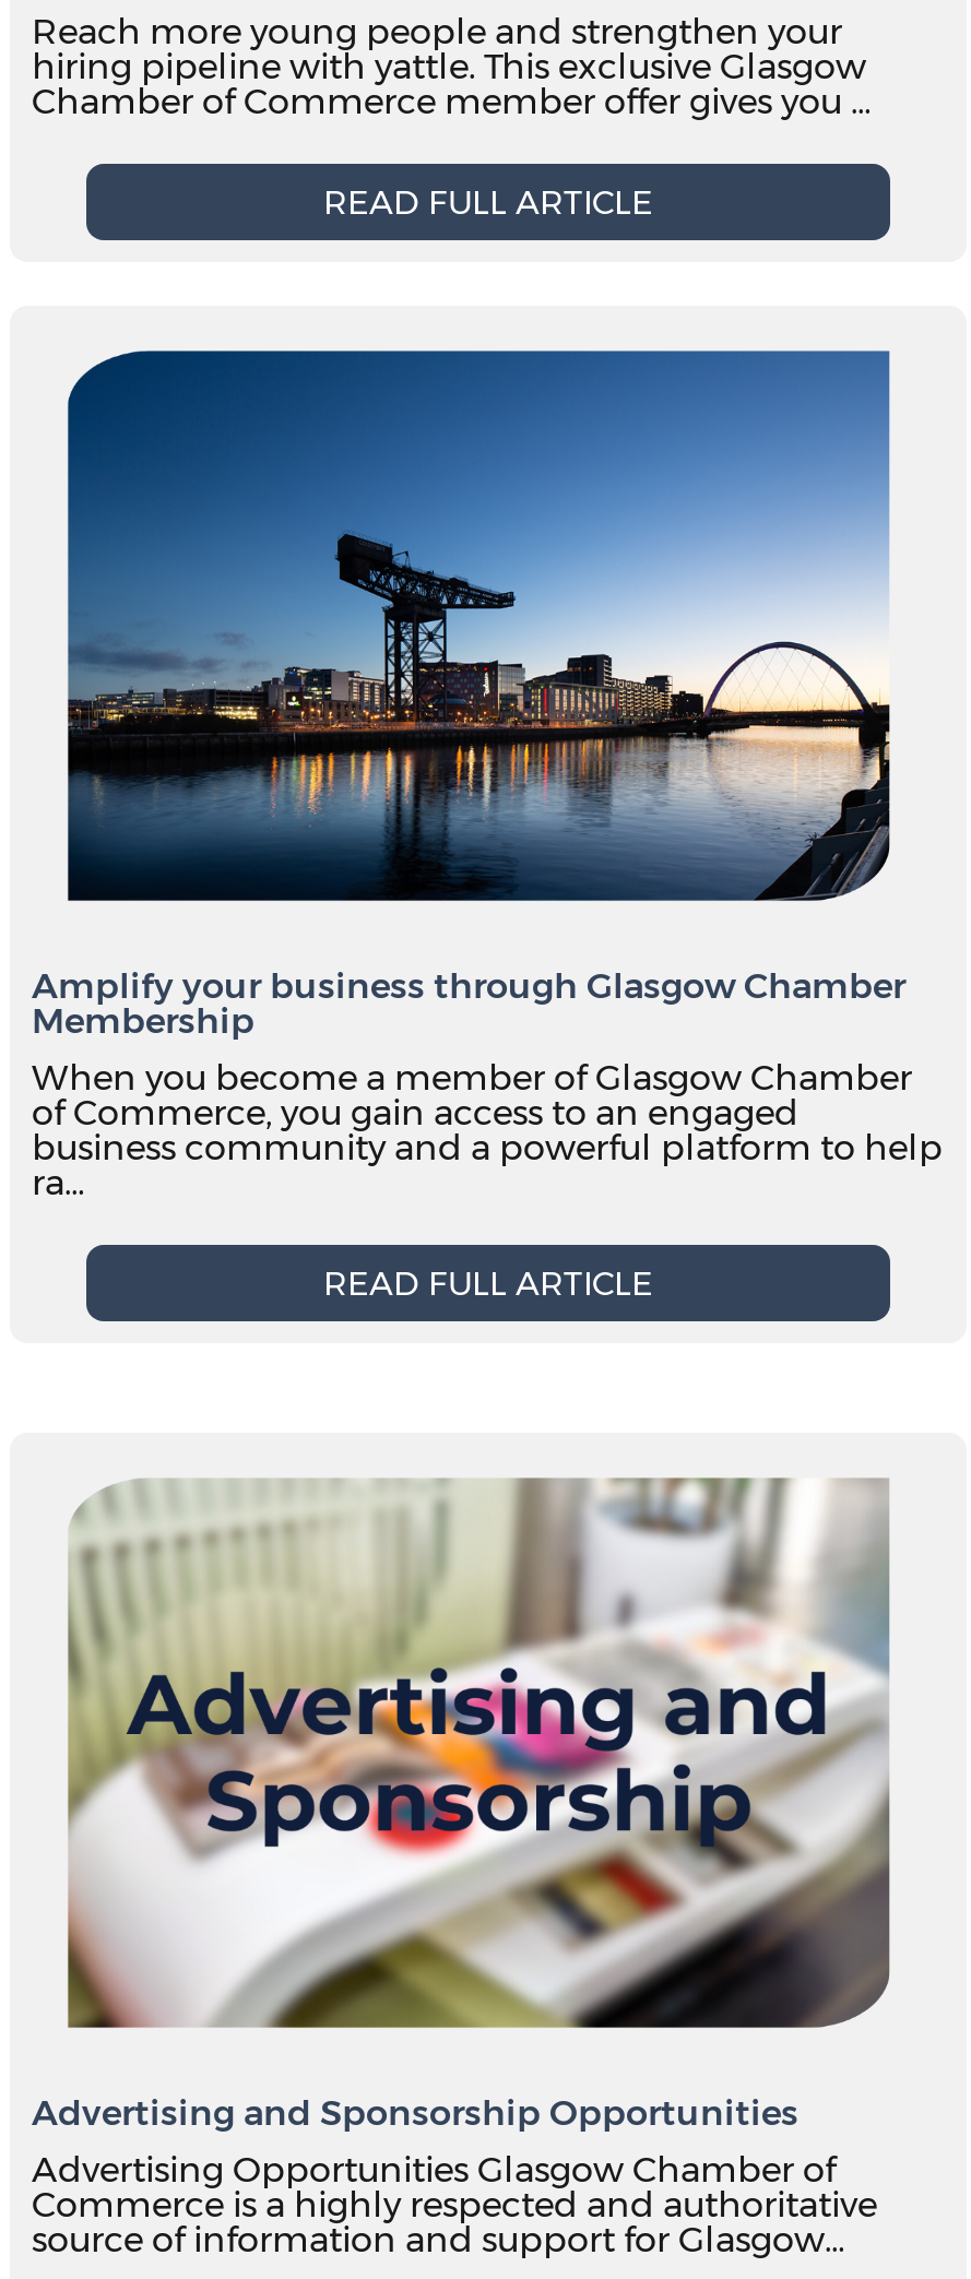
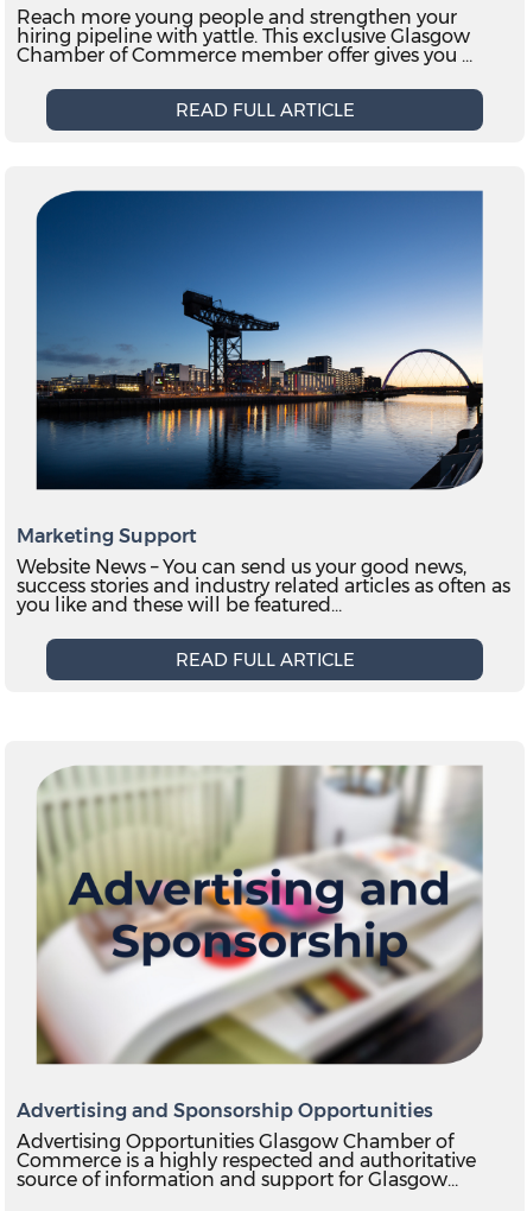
[32,965,943,1203] Amplify your business through Glasgow Chamber | Membership | When you become a member of Glasgow Chamber | of Commerce, you gain access to an engaged | business community and a powerful platform to help | ra… -> [17,525,510,616] Marketing Support | Website News – You can send us your good news, | success stories and industry related articles as often as | you like and these will be featured…

